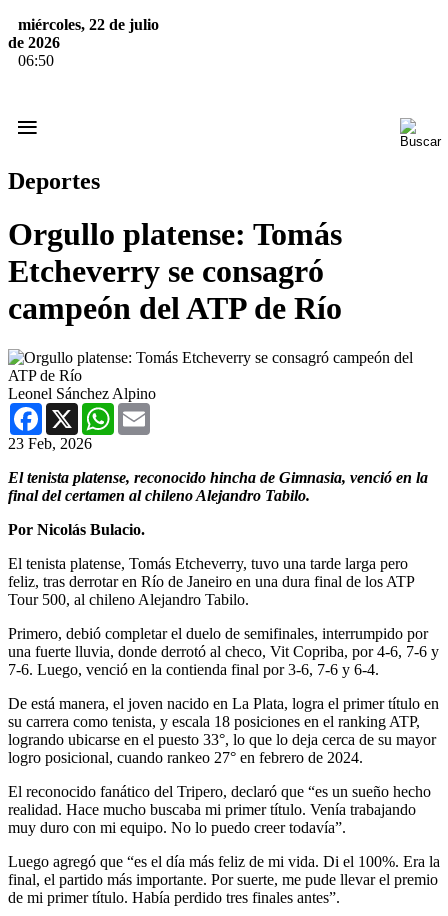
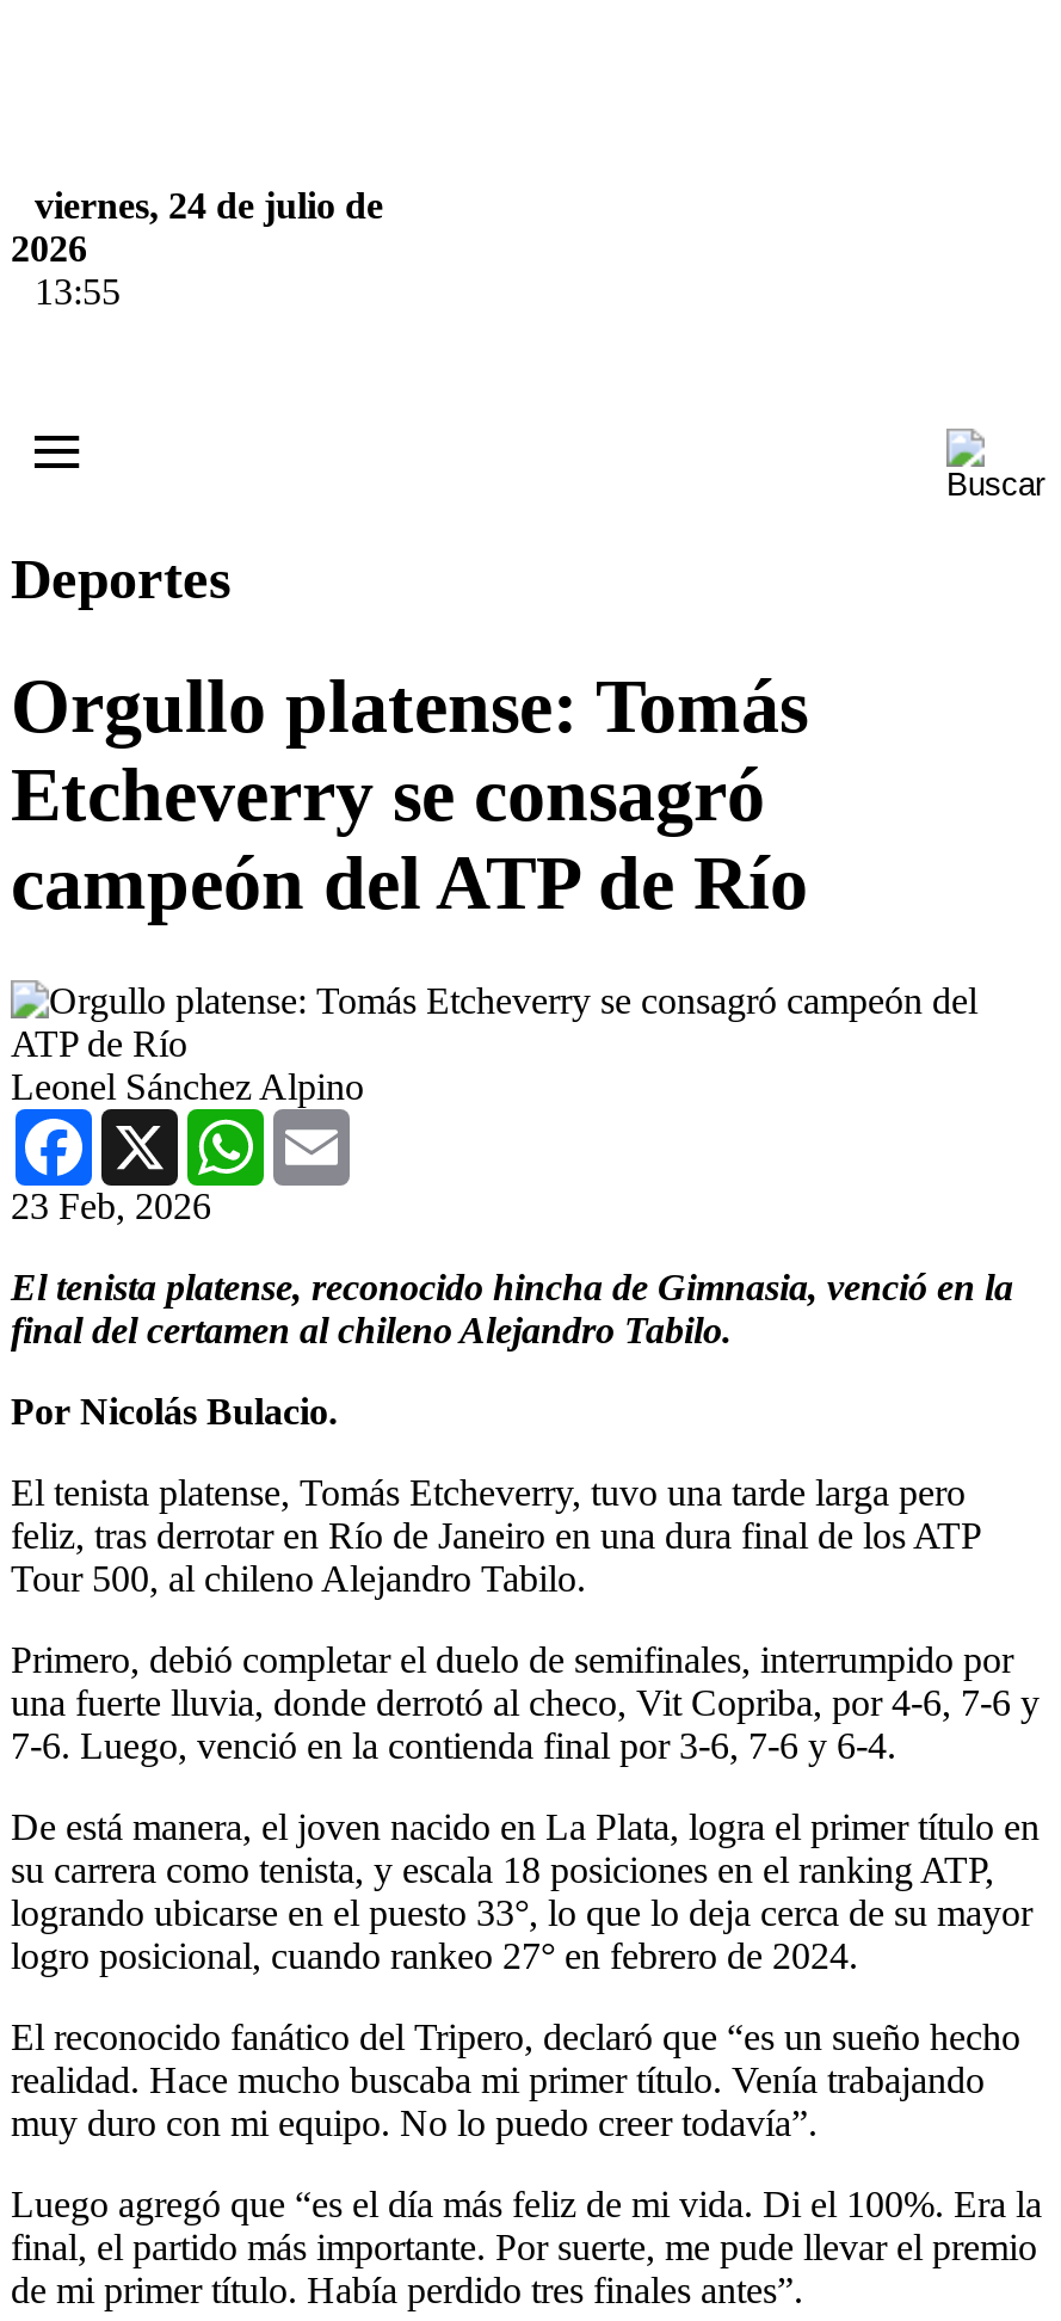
[8,16,159,69] miércoles, 22 de julio | de 2026 | 06:50 -> [11,185,383,312] viernes, 24 de julio de | 2026 | 13:55

